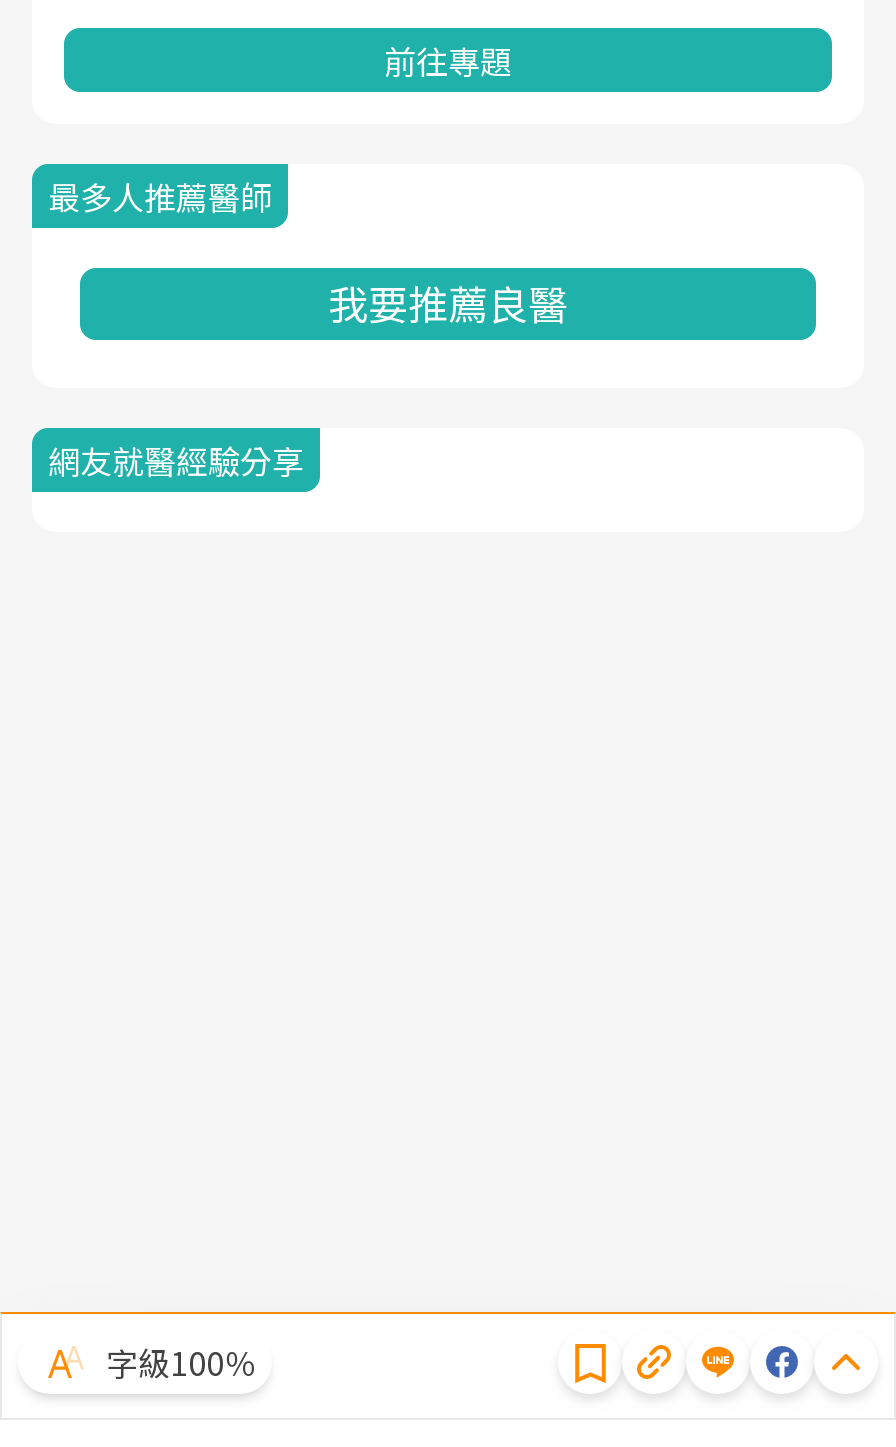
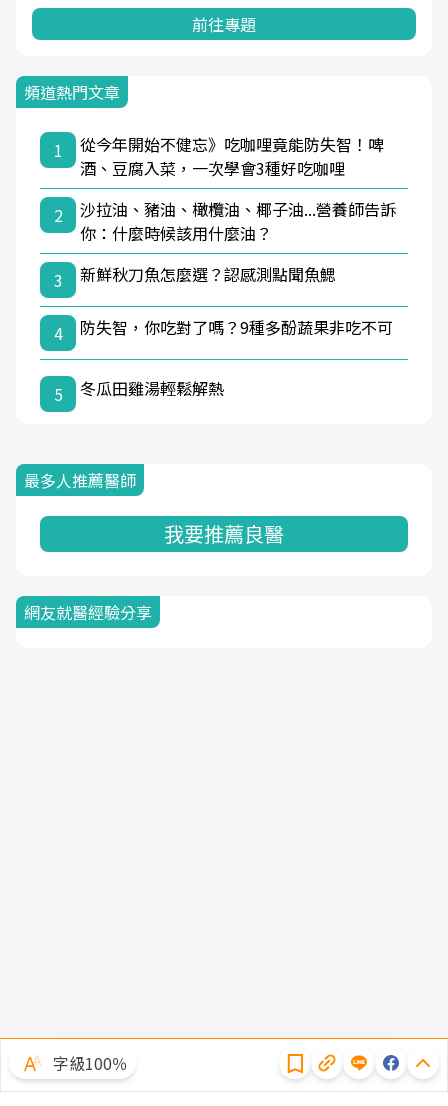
none -> [24,79,396,405] 頻道熱門文章 | 1 | 從今年開始不健忘》吃咖哩竟能防失智！啤 | 酒、豆腐入菜，一次學會3種好吃咖哩 | 2 | 沙拉油、豬油、橄欖油、椰子油...營養師告訴 | 你：什麼時候該用什麼油？ | 3 | 新鮮秋刀魚怎麼選？認感測點聞魚鰓 | 4 | 防失智，你吃對了嗎？9種多酚蔬果非吃不可 | 5 | 冬瓜田雞湯輕鬆解熱

